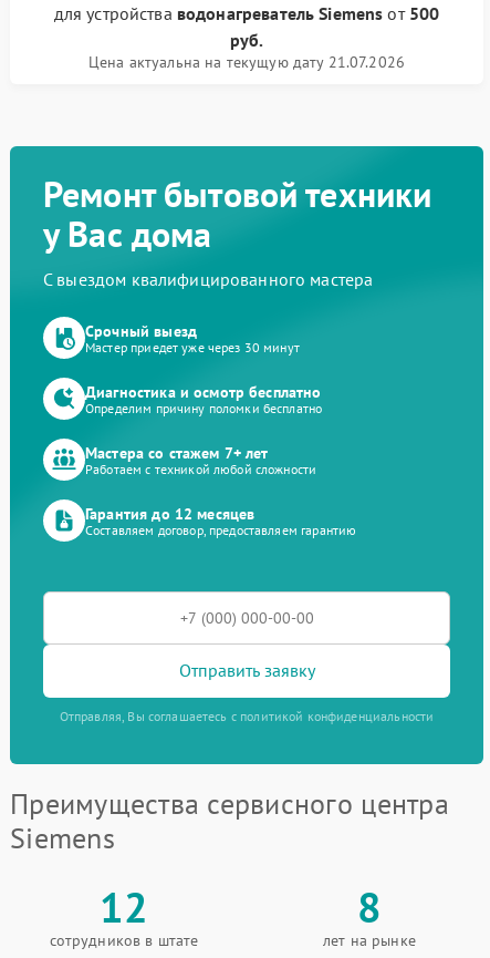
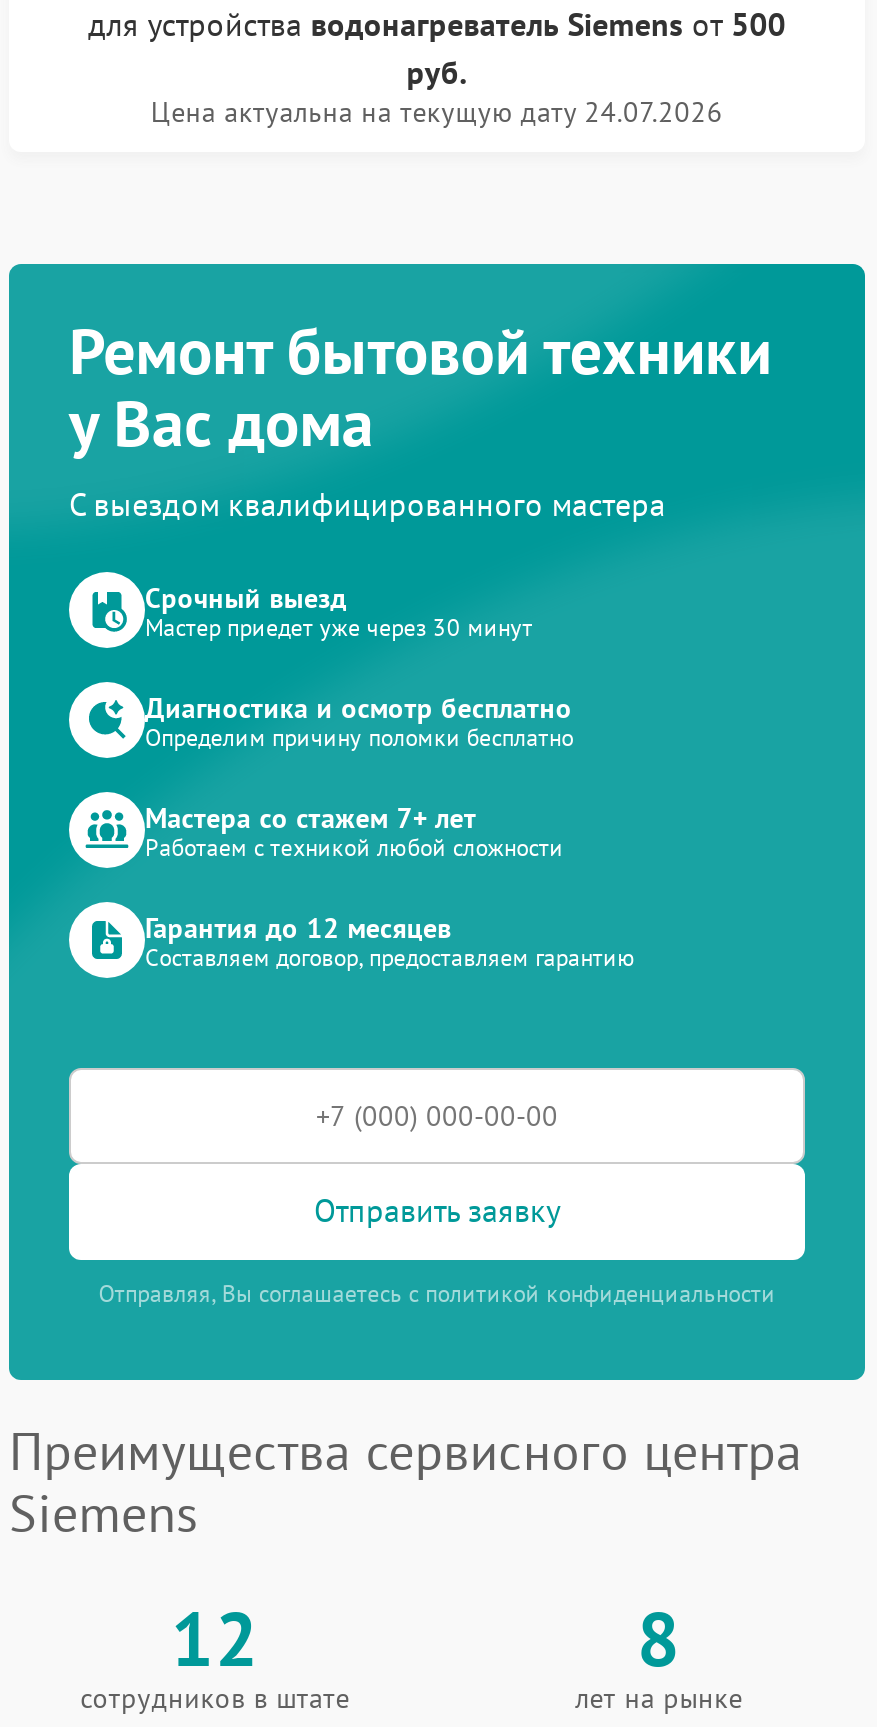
[88,52,405,72] Цена актуальна на текущую дату 21.07.2026 -> [151,94,723,130] Цена актуальна на текущую дату 24.07.2026

